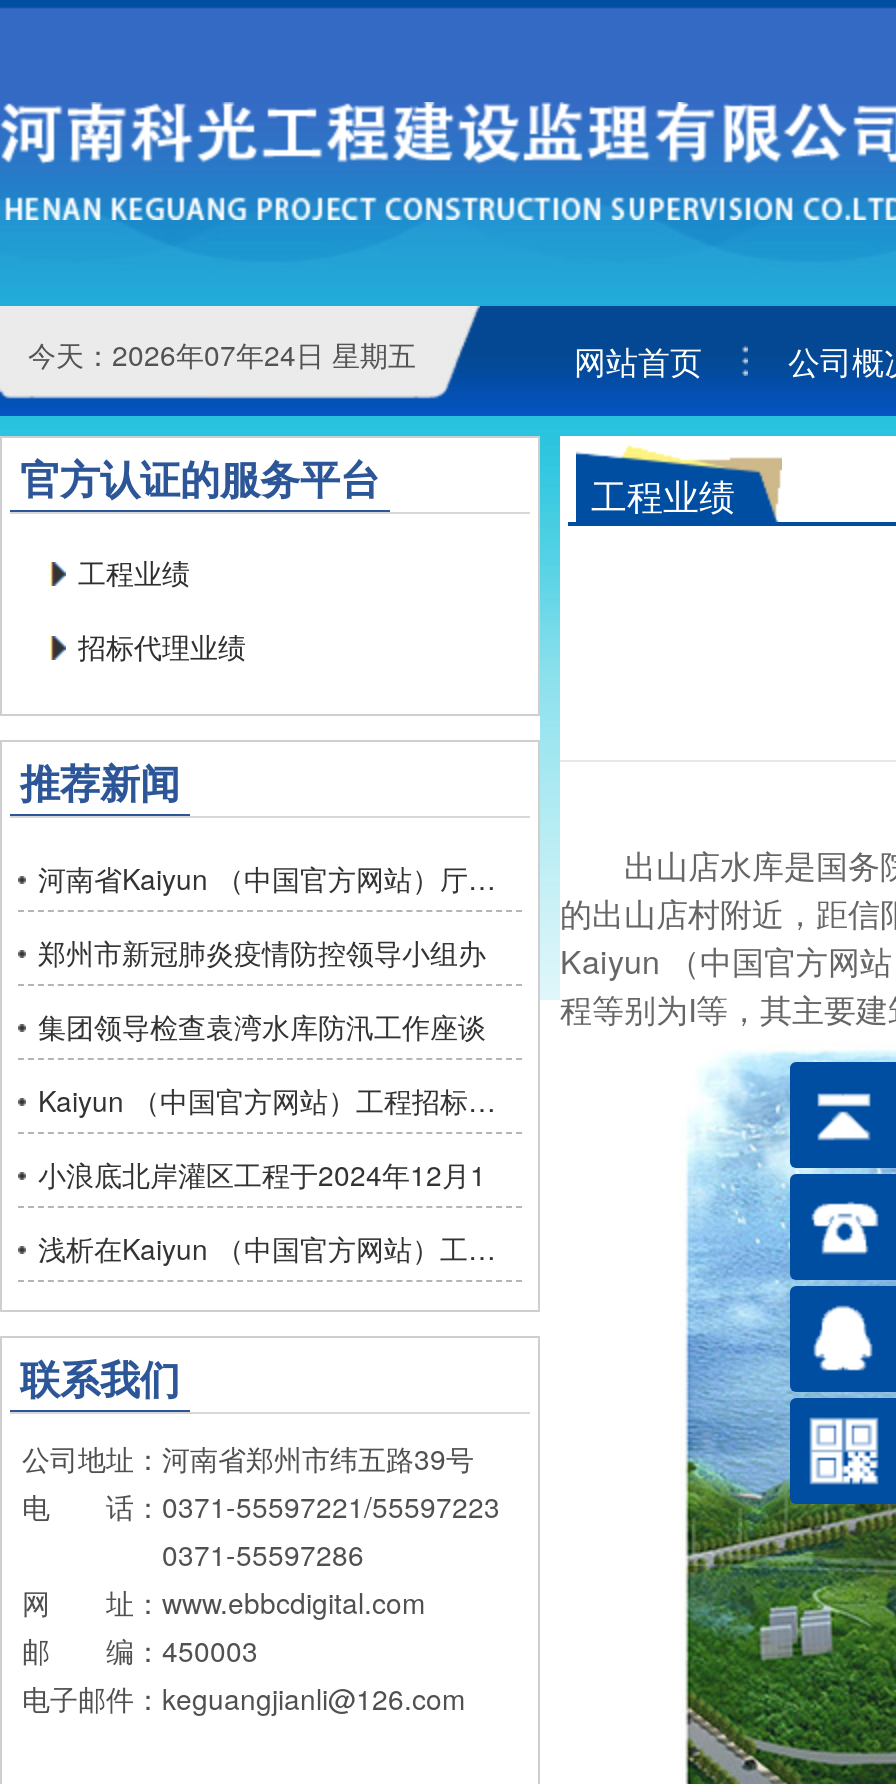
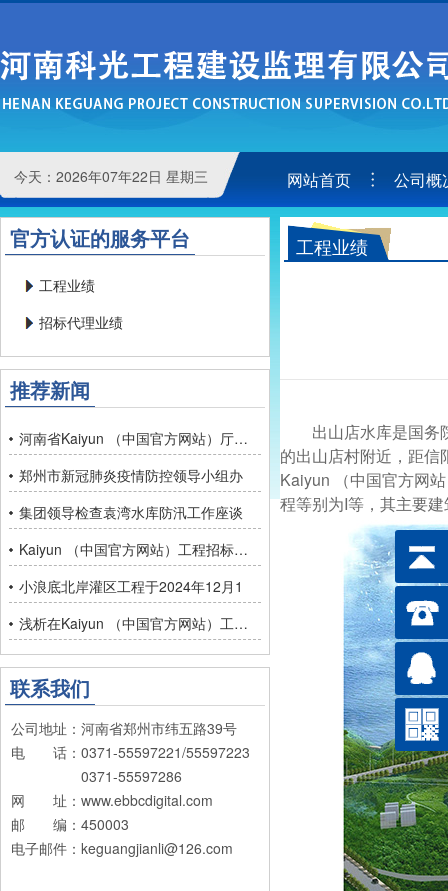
[28,334,416,374] 今天：2026年07年24日 星期五 -> [14,166,208,186] 今天：2026年07年22日 星期三

